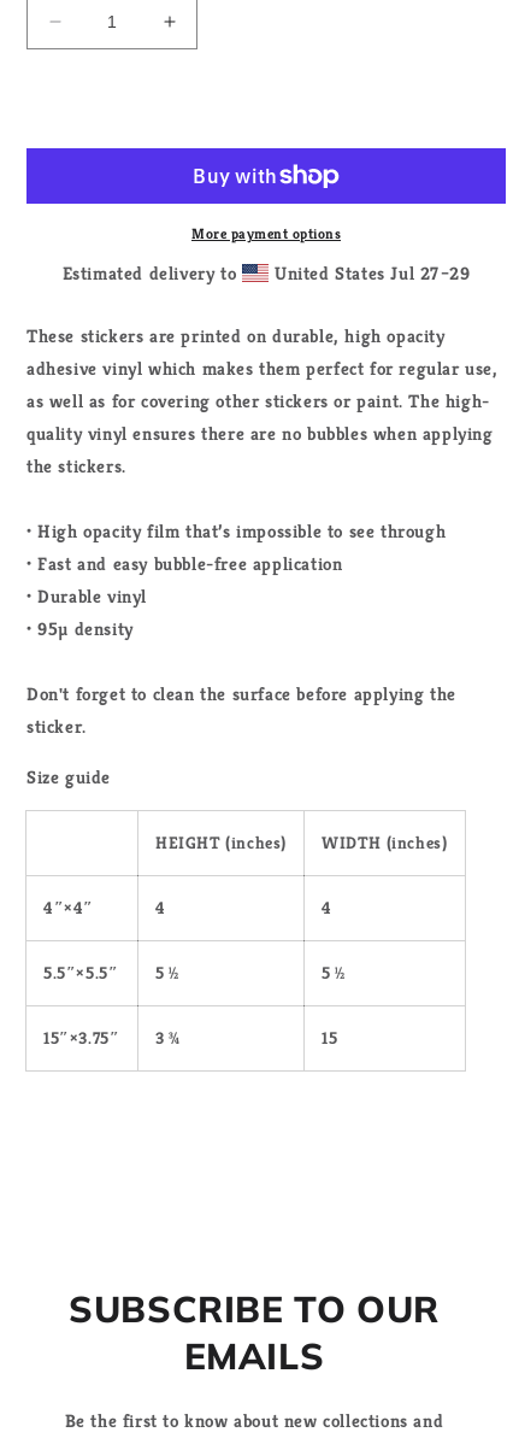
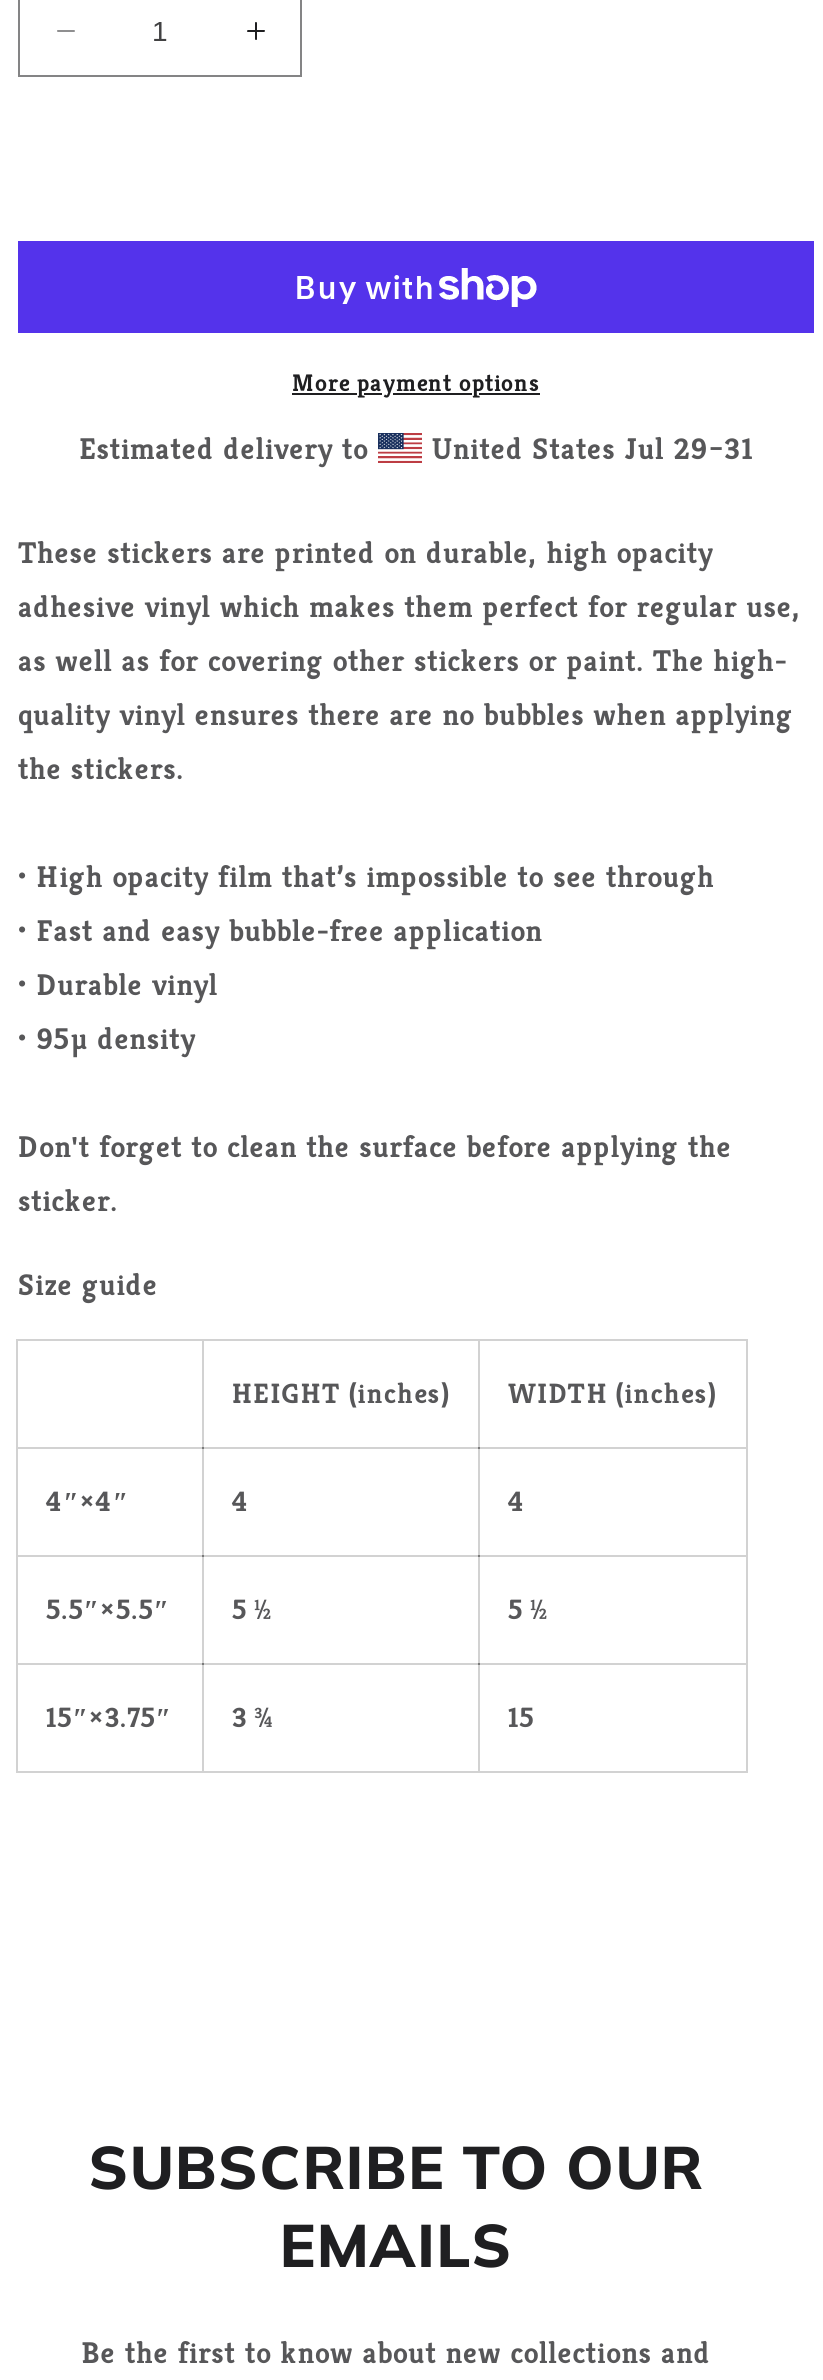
[269,262,470,284] United States Jul 27–29 -> [423,429,753,467] United States Jul 29–31

